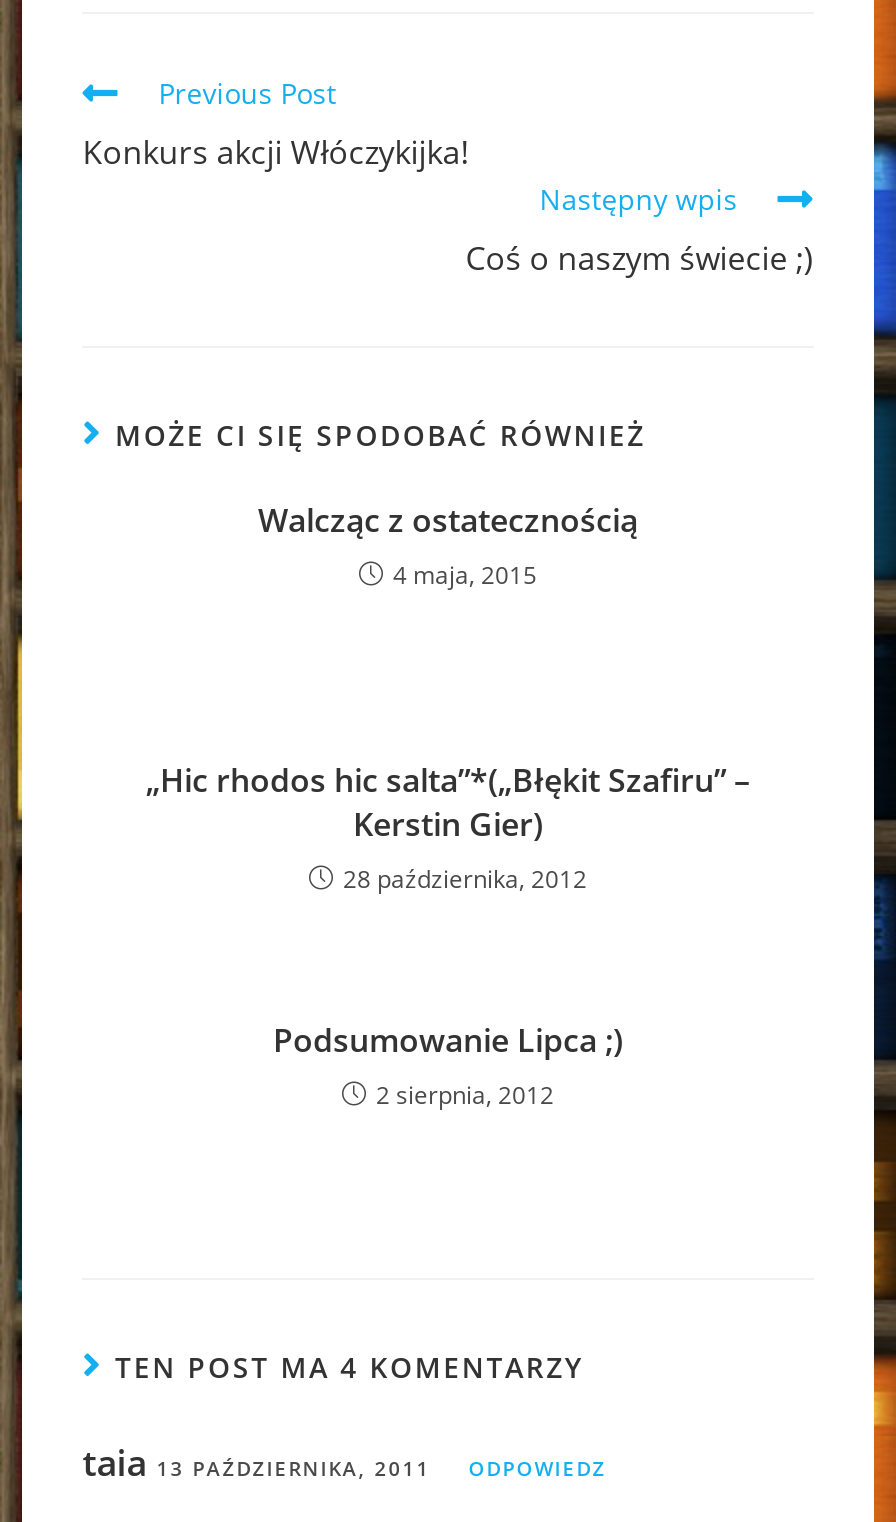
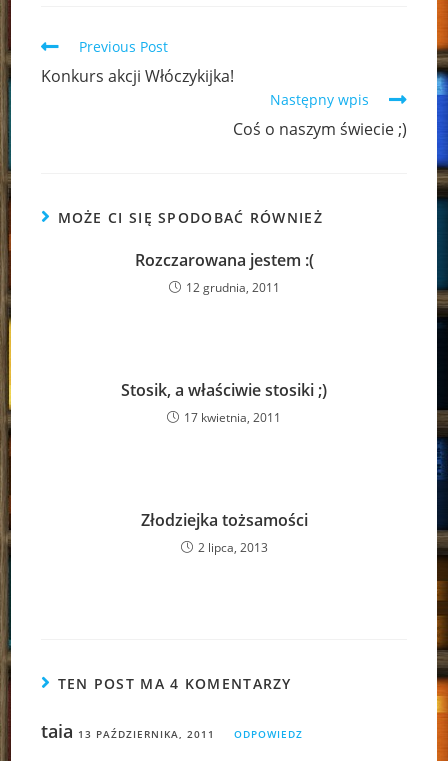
[258,498,638,592] Walcząc z ostatecznością | 4 maja, 2015 -> [134,249,313,296] Rozczarowana jestem :( | 12 grudnia, 2011
[146,758,750,896] „Hic rhodos hic salta”*(„Błękit Szafiru” – | Kerstin Gier) | 28 października, 2012 -> [121,379,327,426] Stosik, a właściwie stosiki ;) | 17 kwietnia, 2011
[273,1018,623,1112] Podsumowanie Lipca ;) | 2 sierpnia, 2012 -> [140,509,307,556] Złodziejka tożsamości | 2 lipca, 2013

